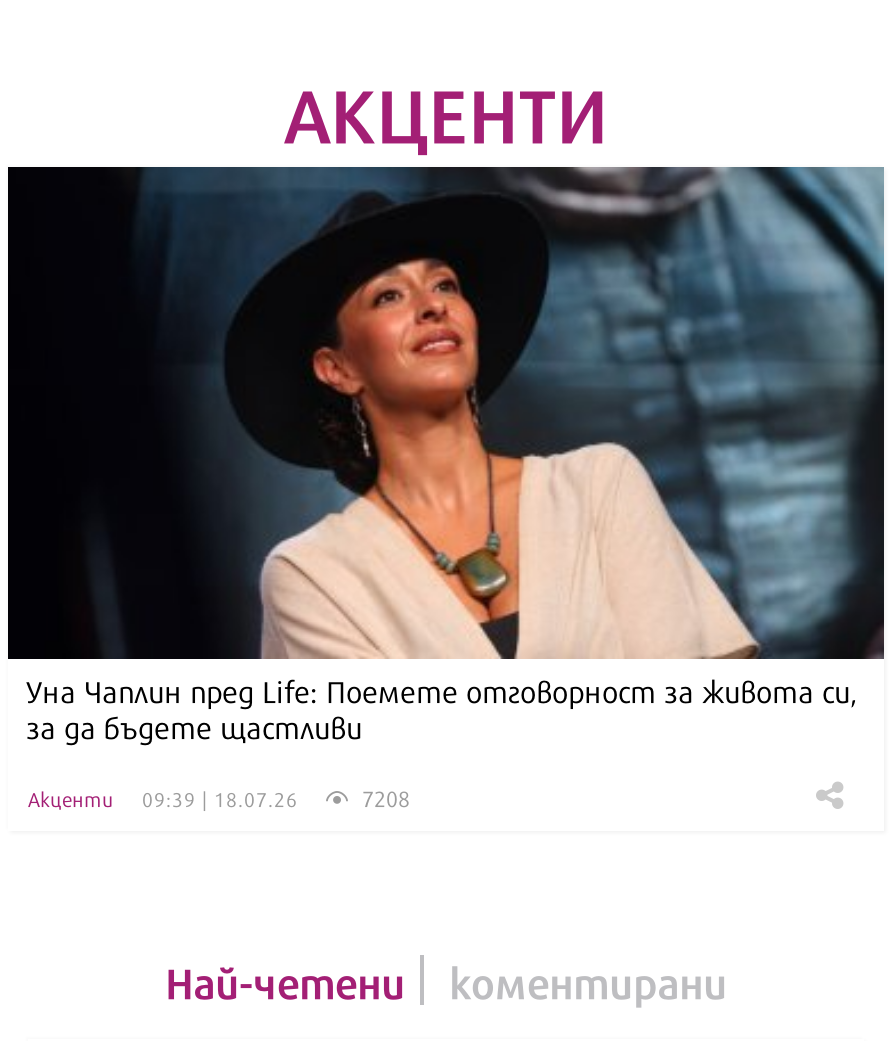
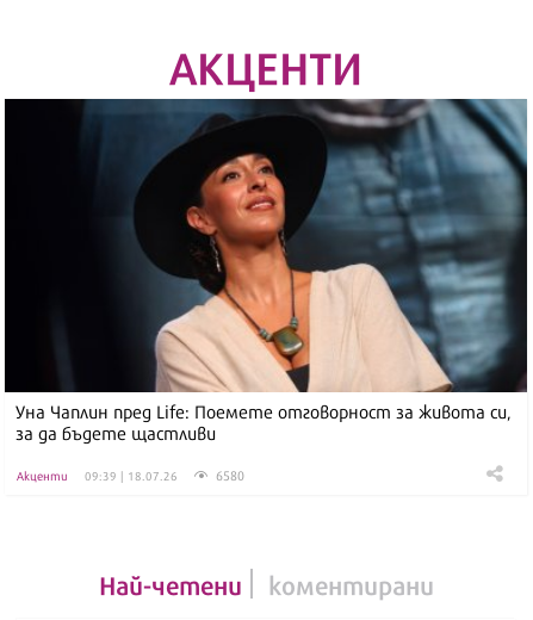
[356,782,410,814] 7208 -> [212,465,244,485] 6580

